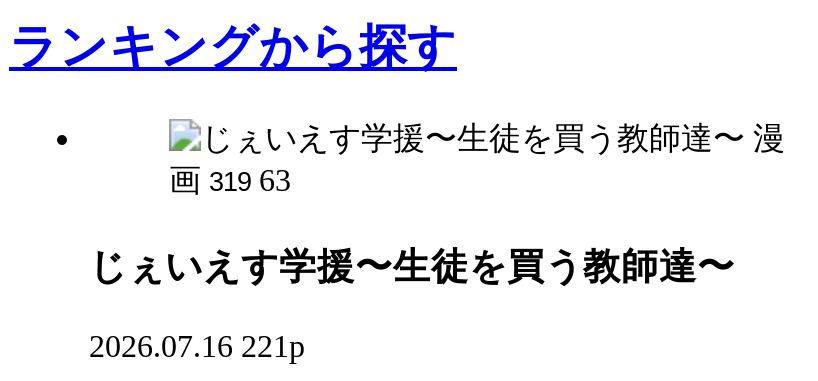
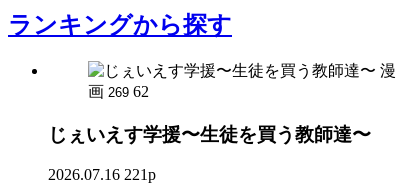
[169,163,291,197] 画 319 63 -> [88,83,149,100] 画 269 62

